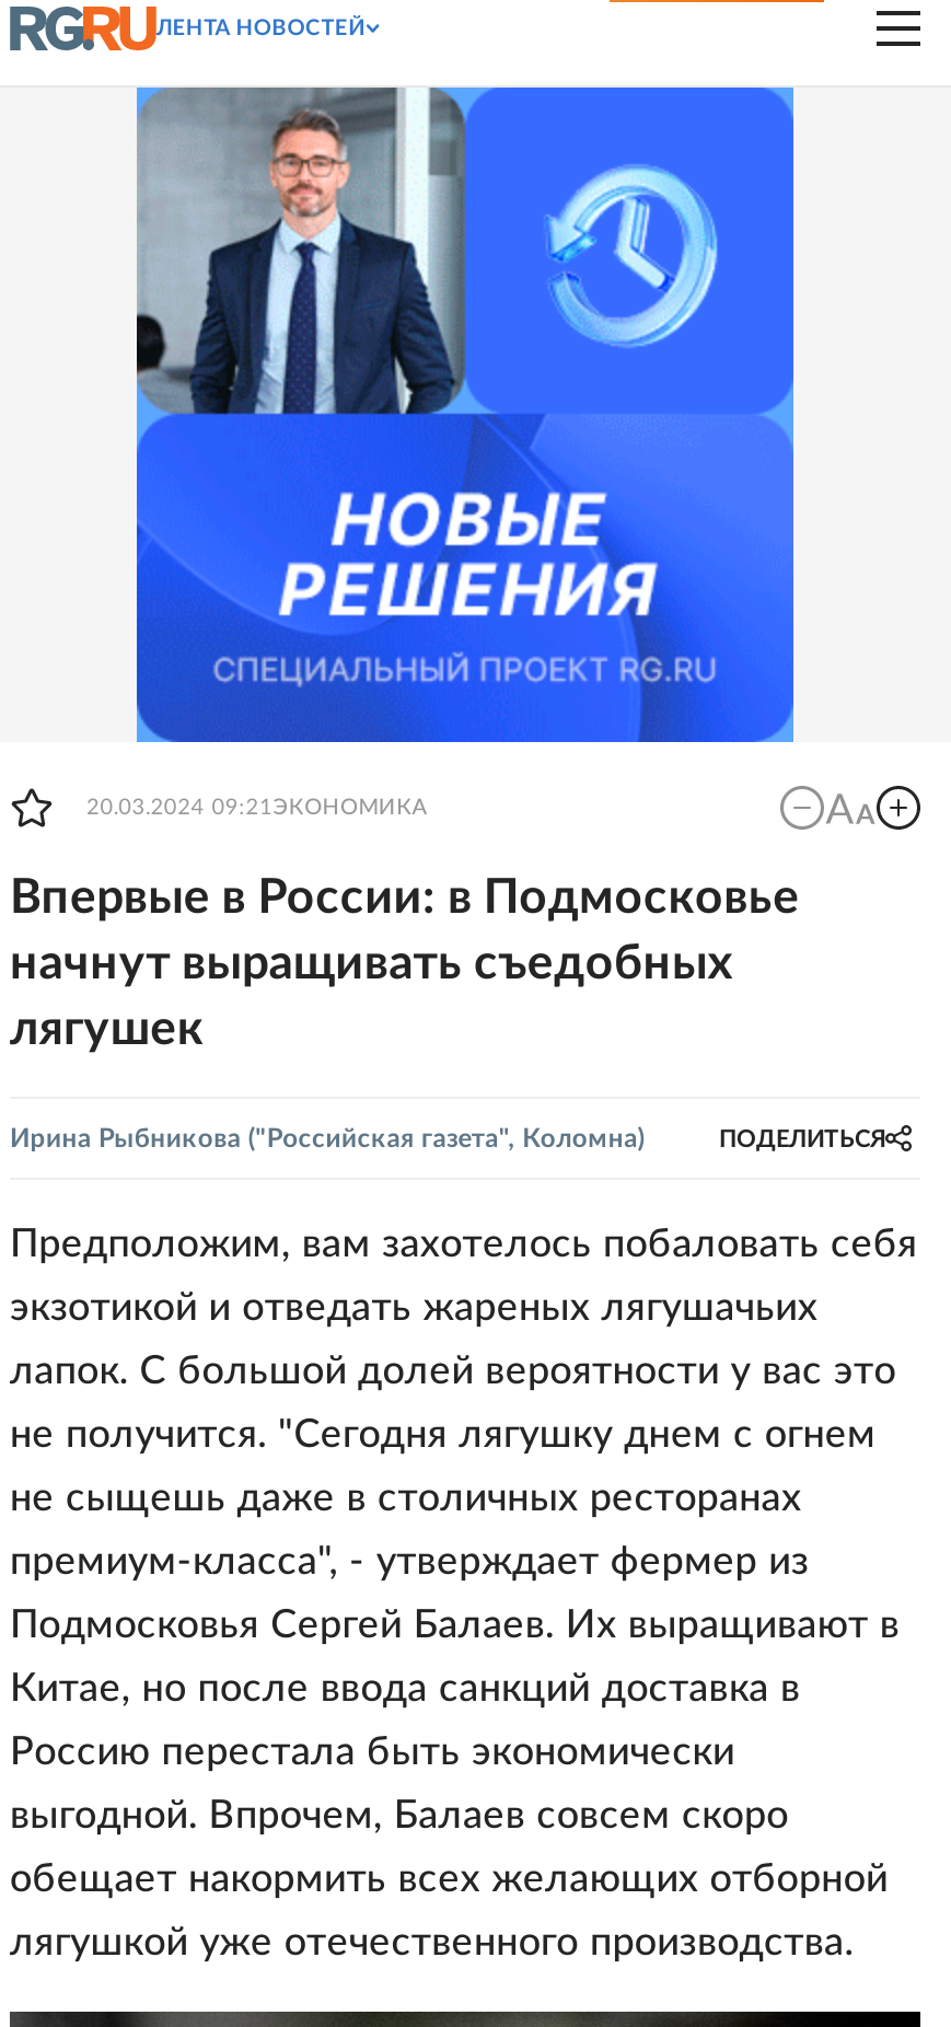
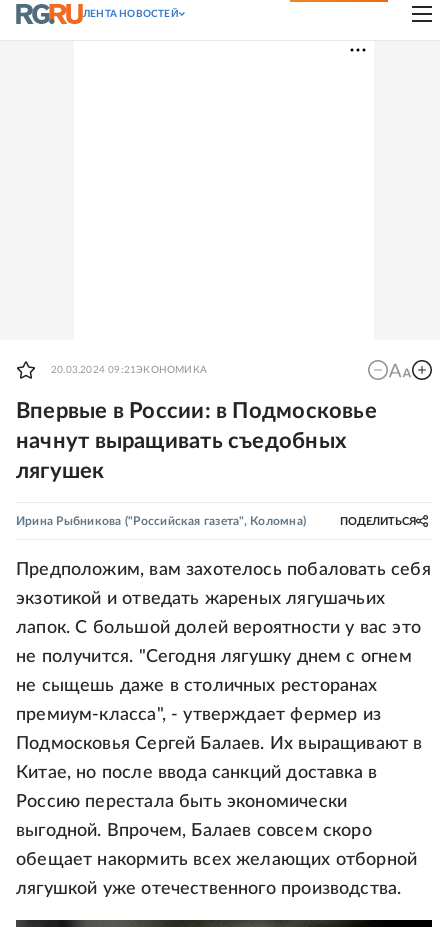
[135,85,796,744] [image] -> none

